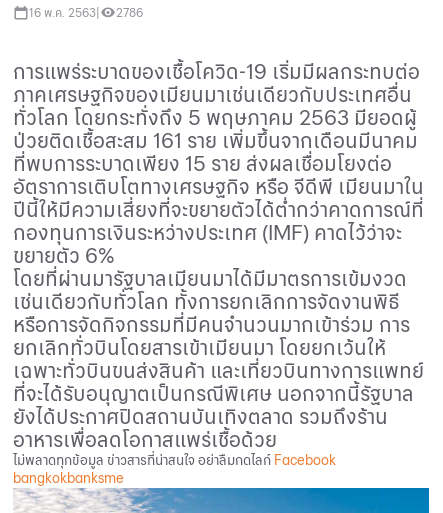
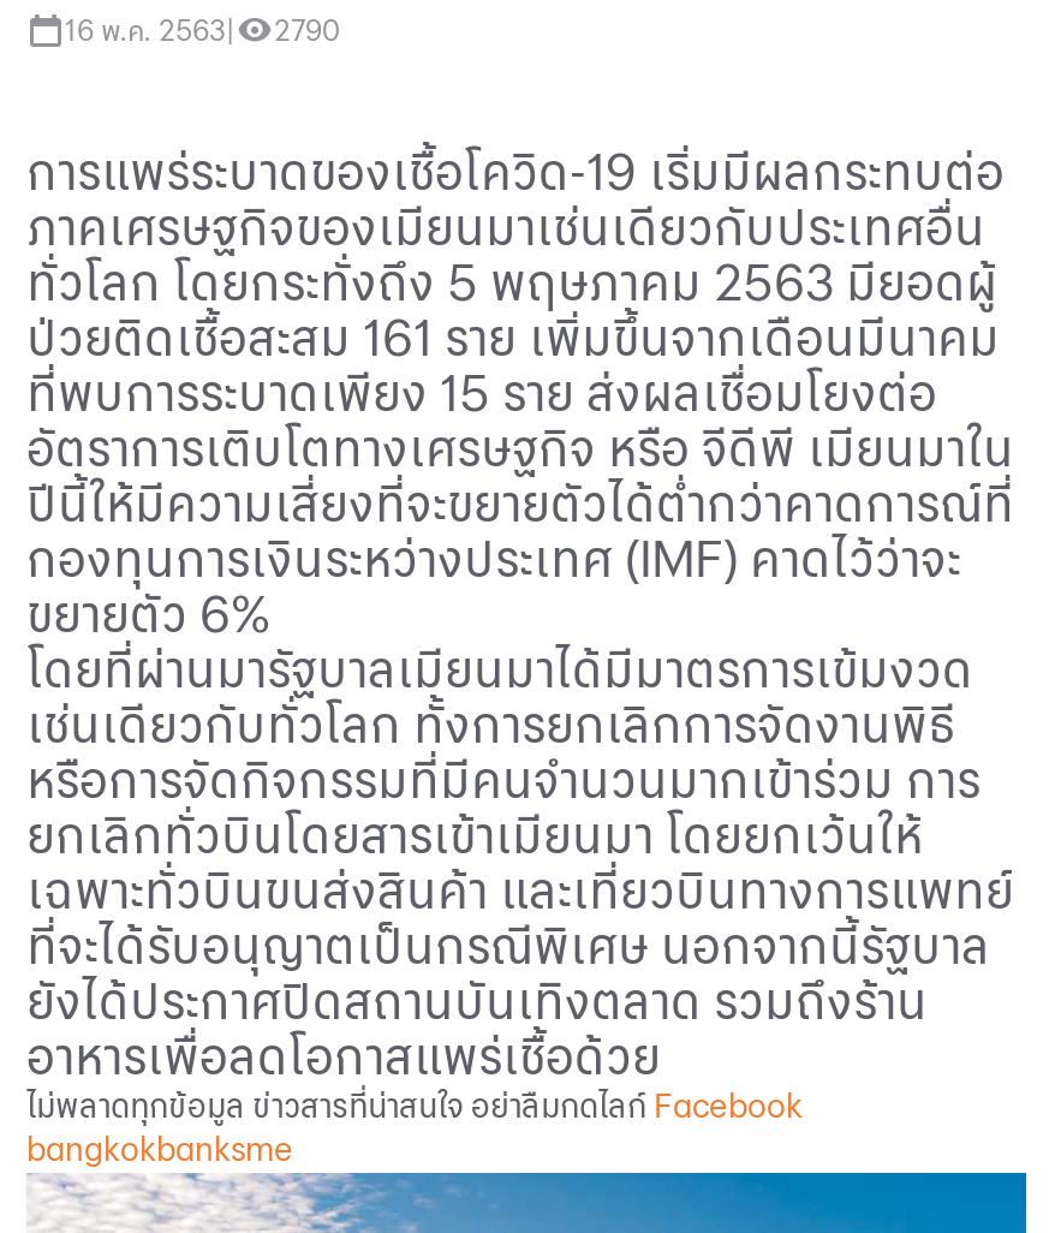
[116,5,143,20] 2786 -> [274,12,341,48] 2790

